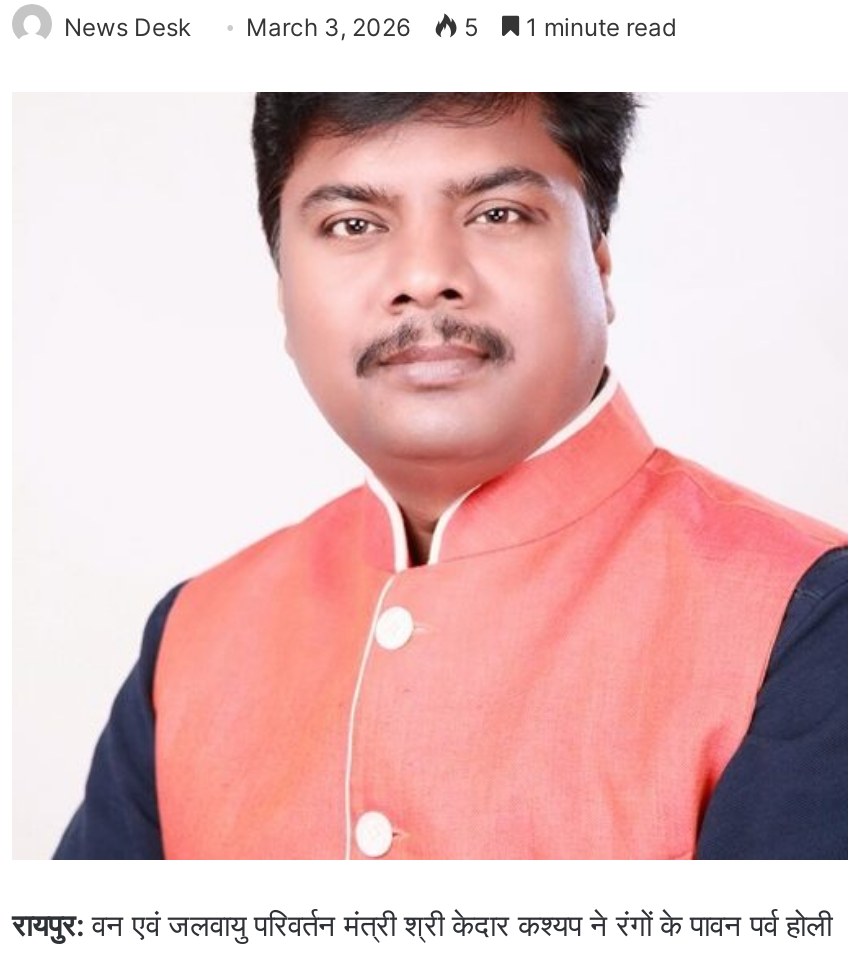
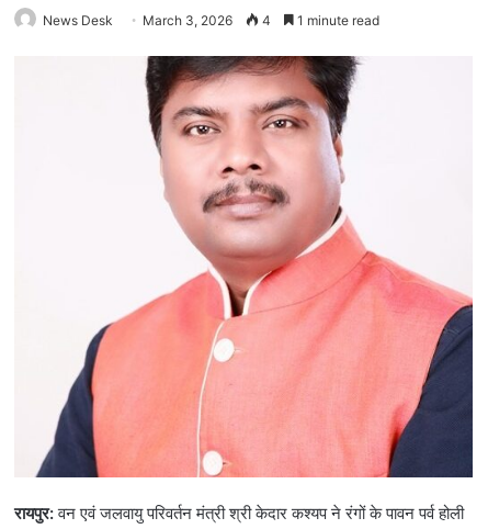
[64,12,676,42] News Desk March 3, 2026 5 1 minute read -> [43,12,379,29] News Desk March 3, 2026 4 1 minute read

